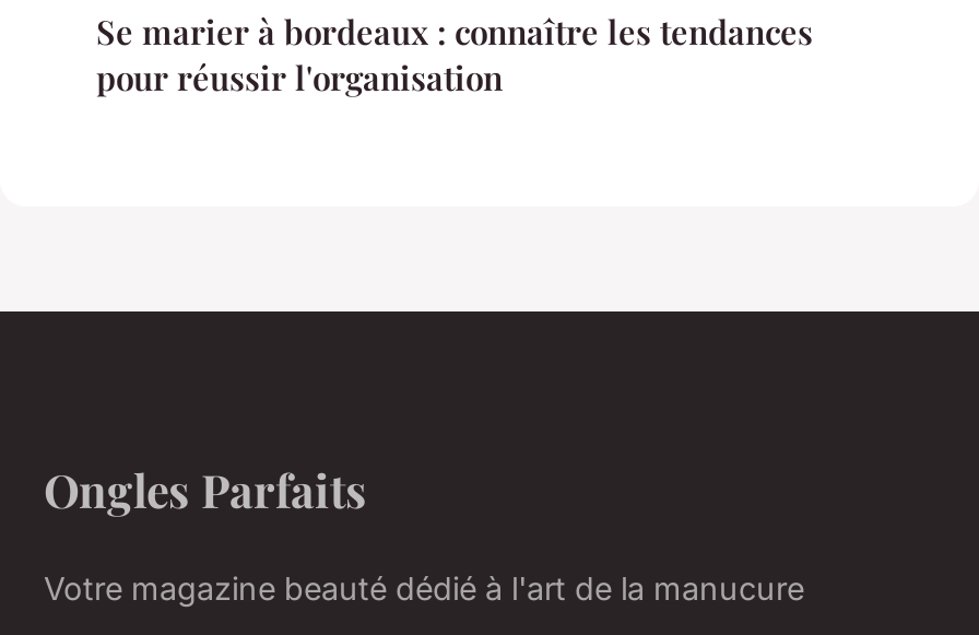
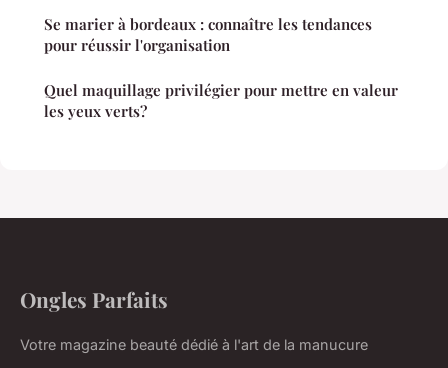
none -> [44,80,398,121] Quel maquillage privilégier pour mettre en valeur | les yeux verts?

